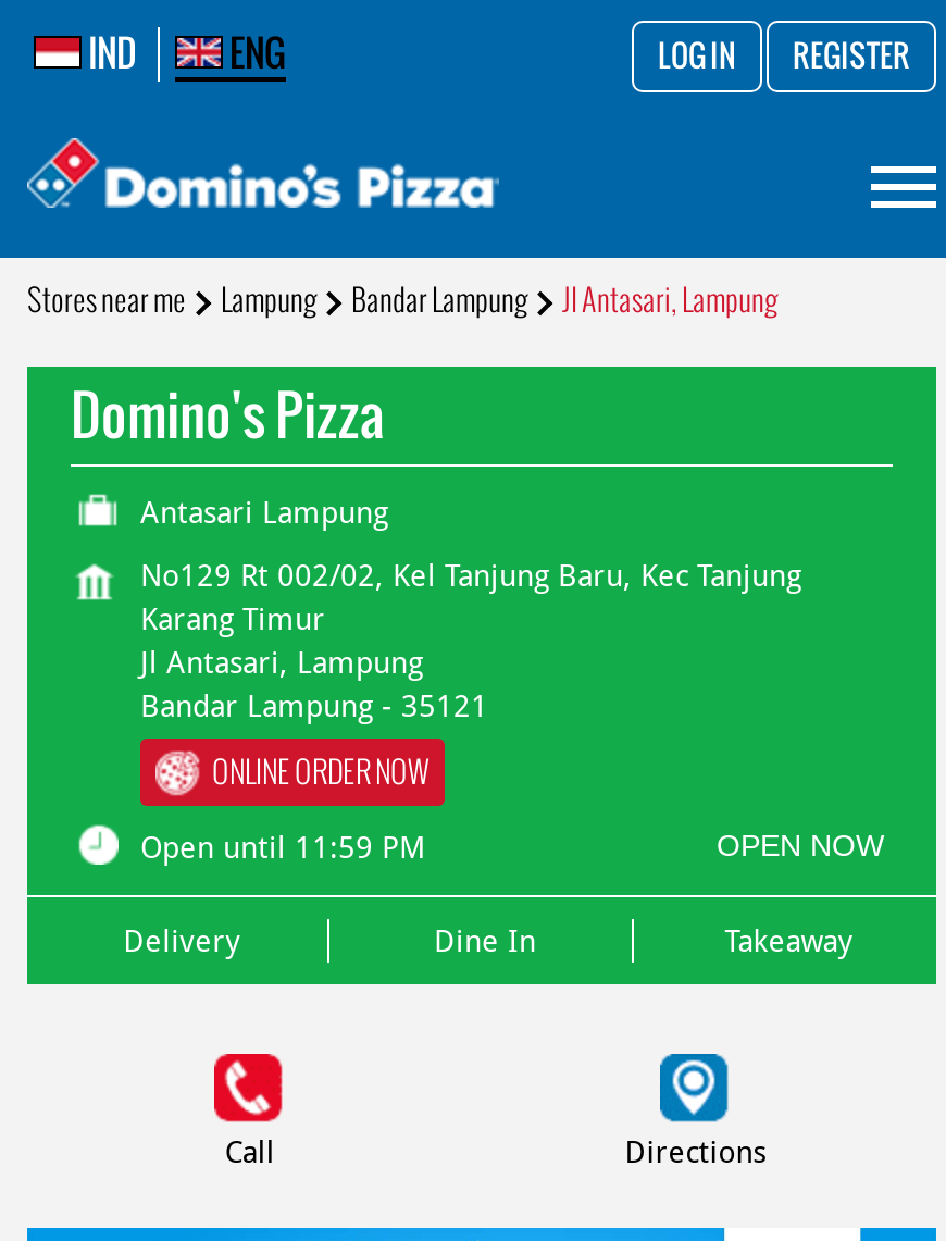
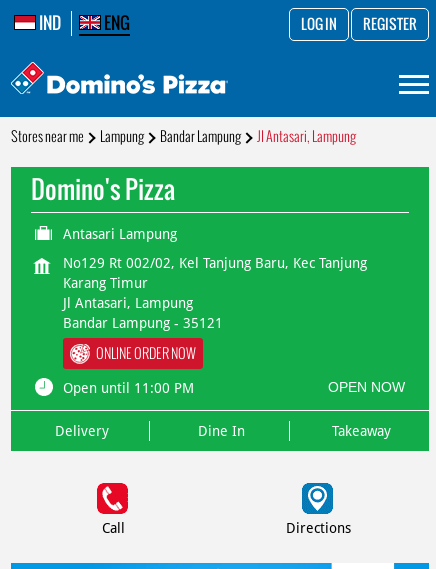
[140,829,425,864] Open until 11:59 PM -> [63,379,194,395] Open until 11:00 PM

